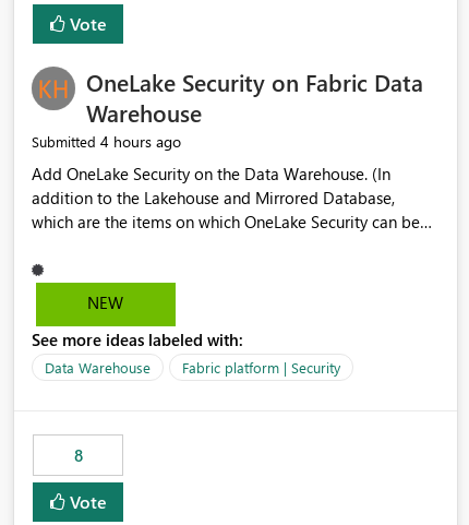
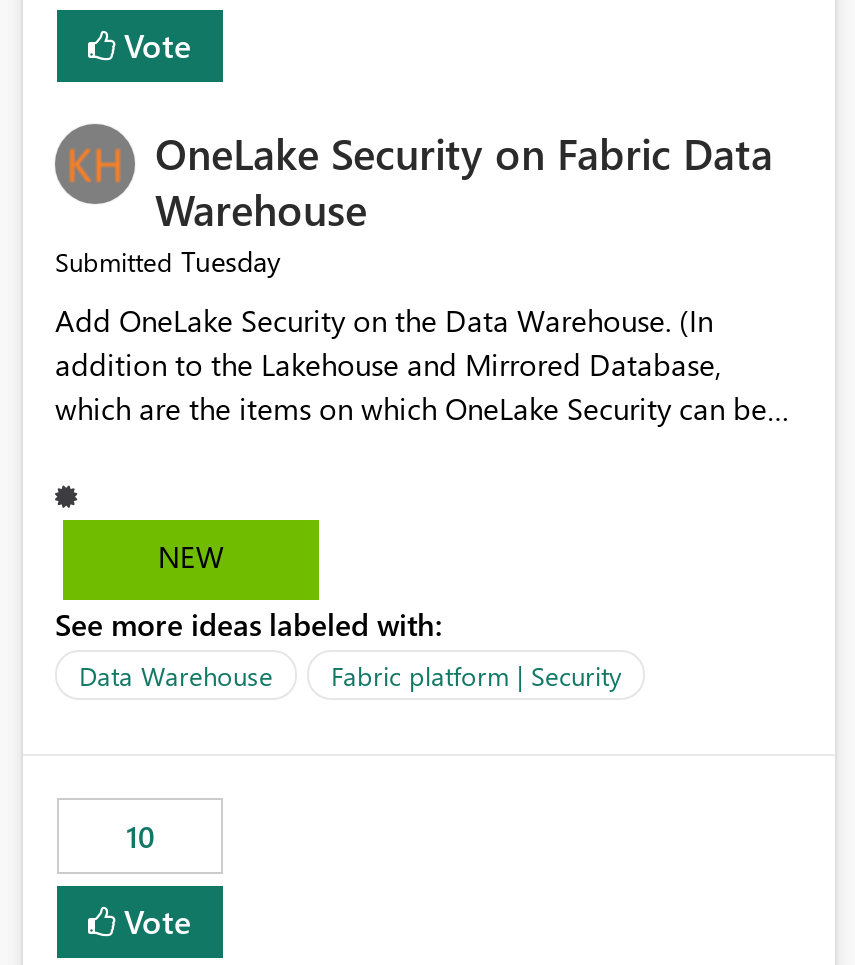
[32,131,181,152] Submitted 4 hours ago -> [55,243,281,281] Submitted Tuesday
[74,445,82,466] 8 -> [126,817,154,857] 10

